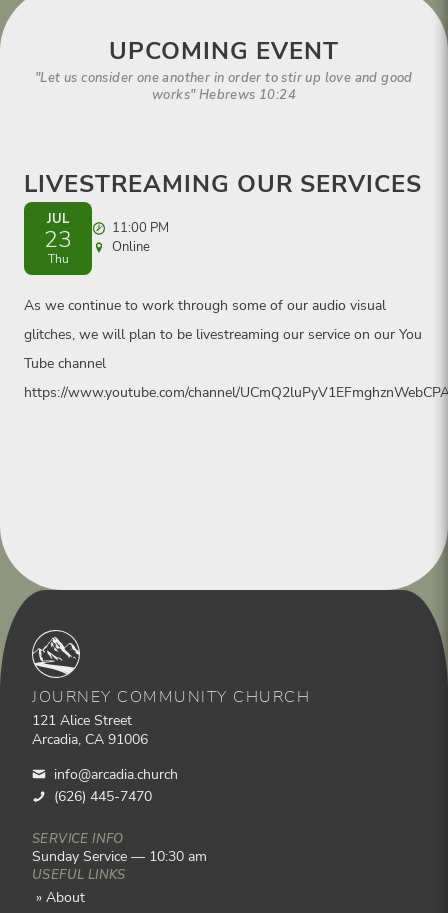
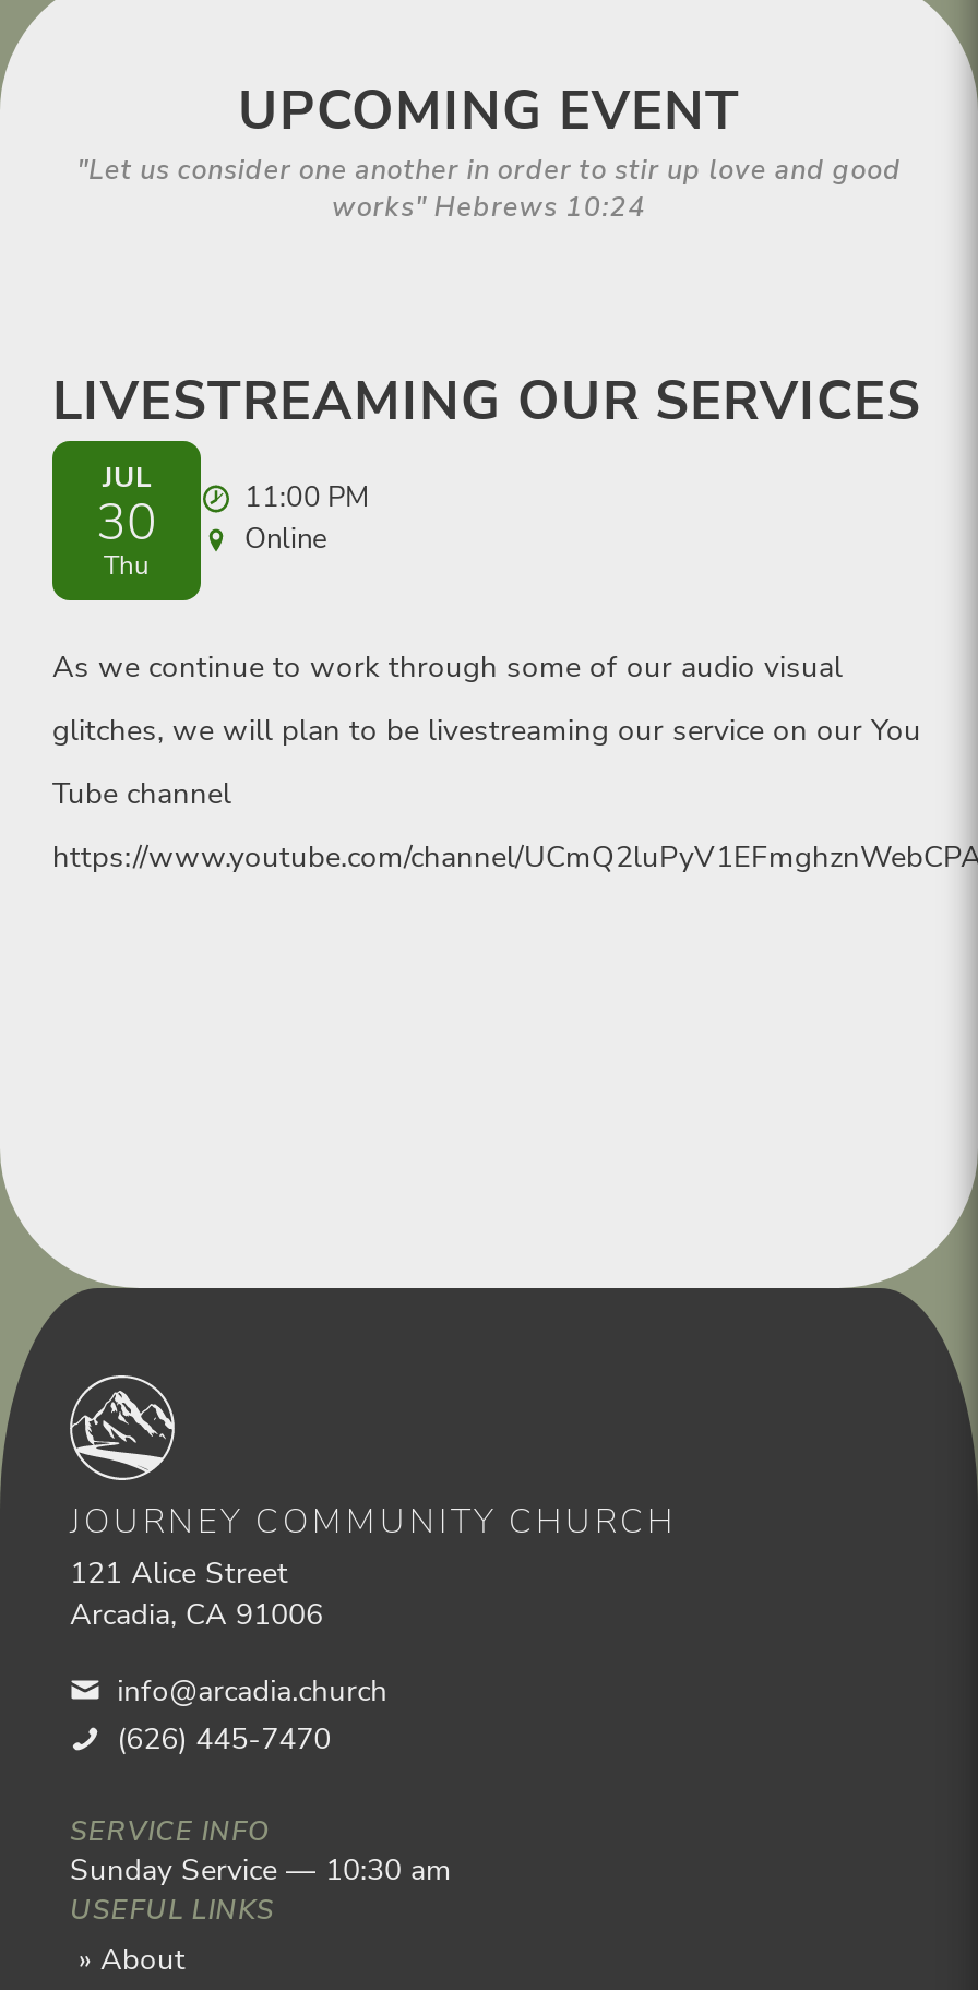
[44,224,72,255] 23 -> [96,489,157,556] 30

